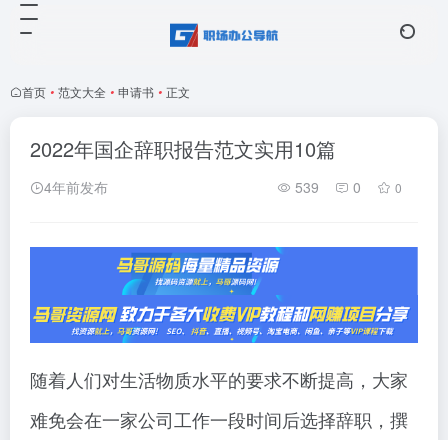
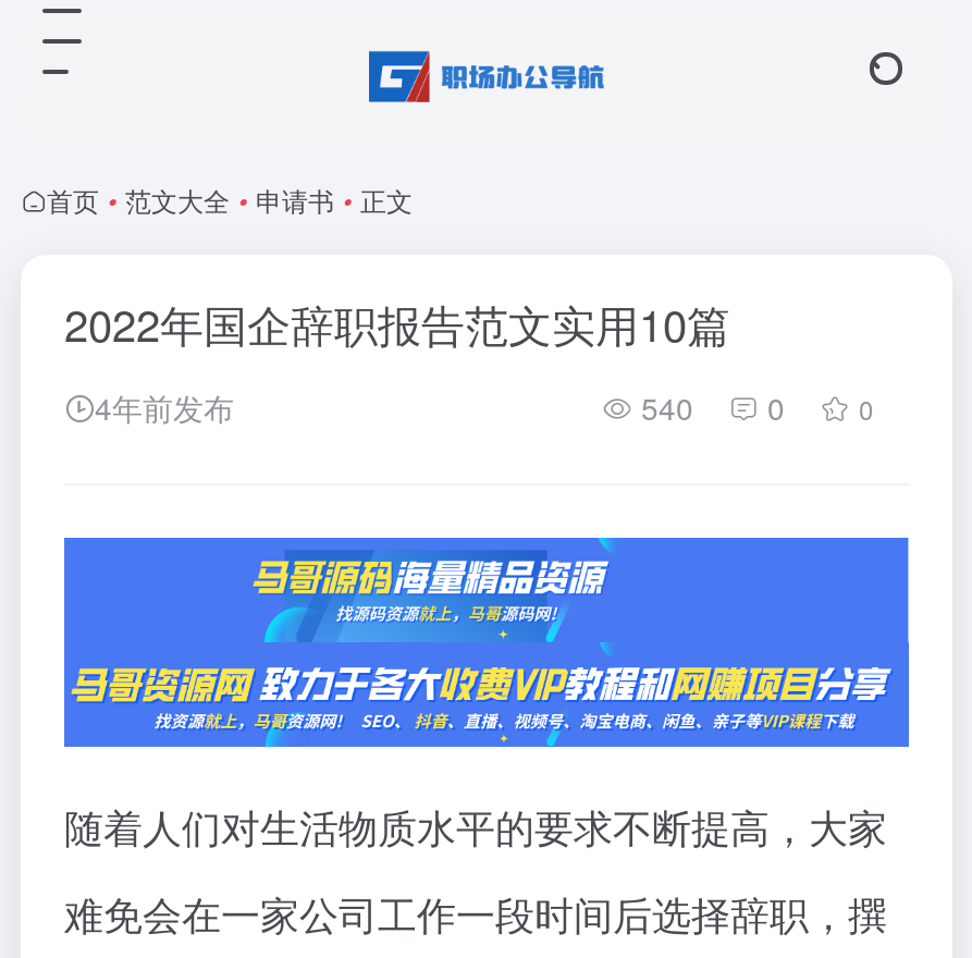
[291,177,402,197] 539 0 0 -> [632,385,874,429] 540 0 0

